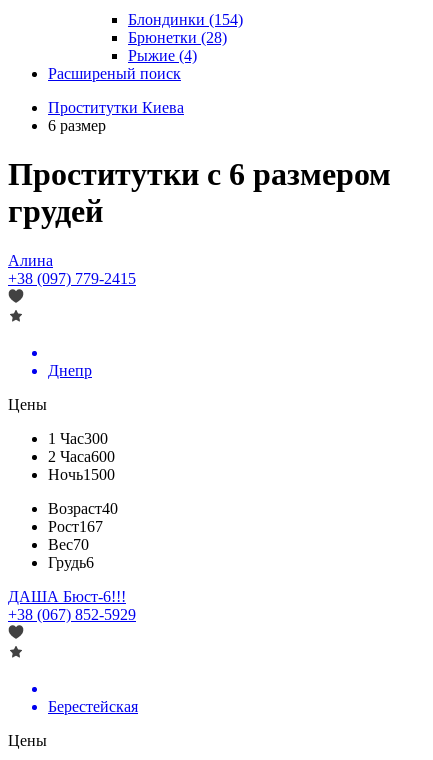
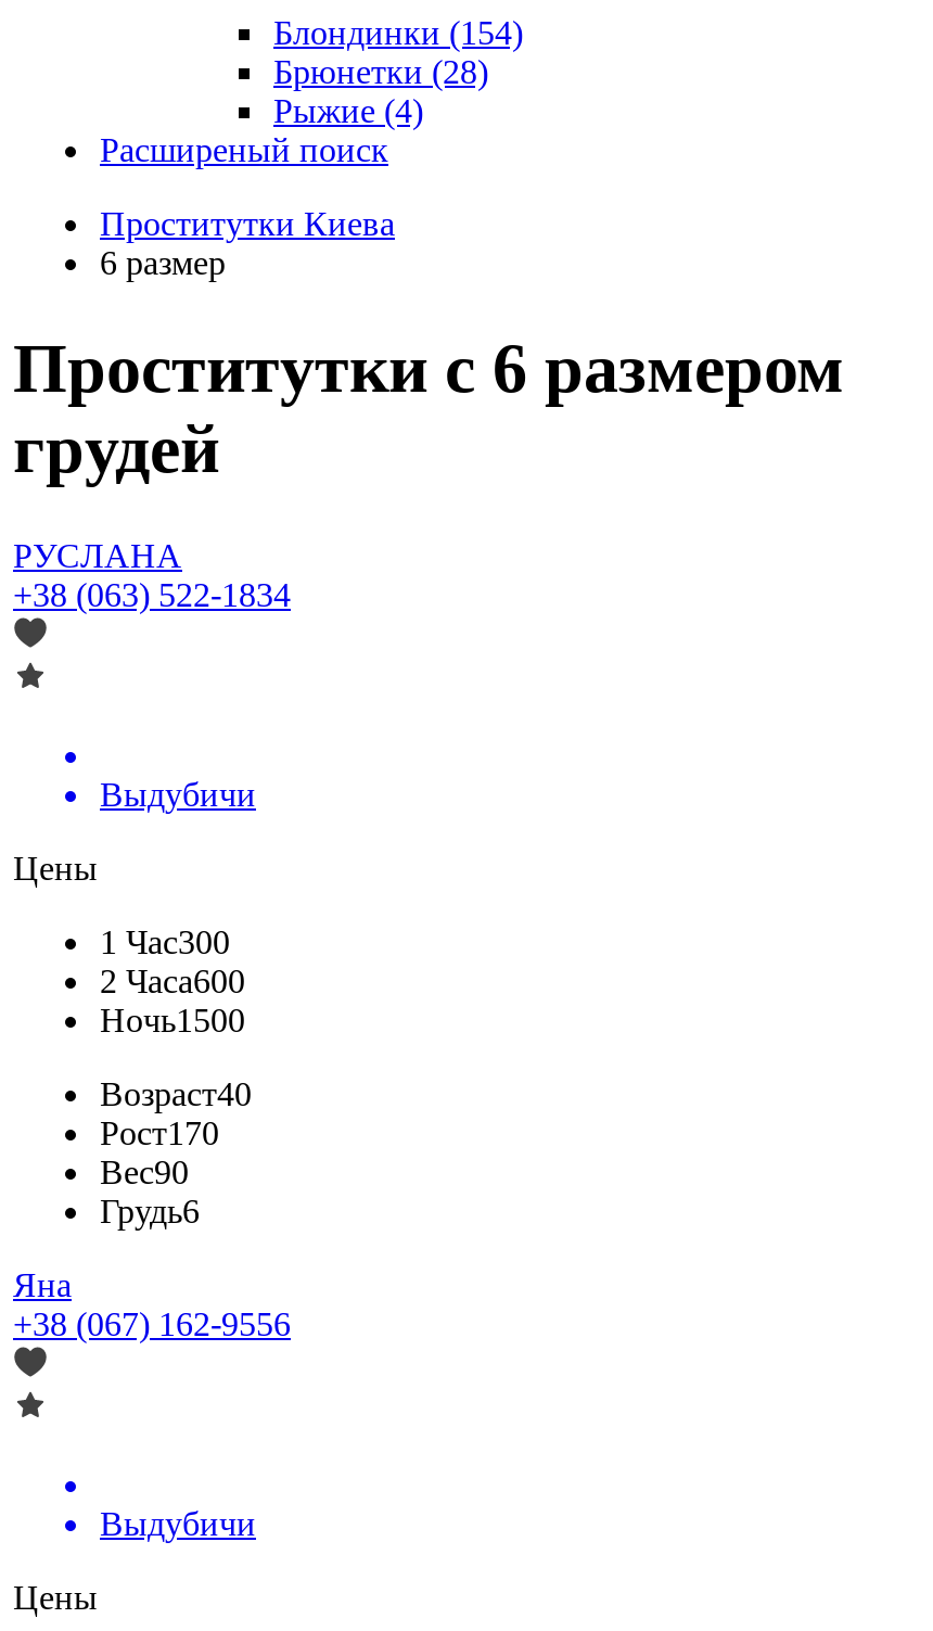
[8,252,136,287] Алина | +38 (097) 779-2415 -> [13,537,291,613] РУСЛАНА | +38 (063) 522-1834
[48,362,92,379] Днепр -> [100,776,256,813] Выдубичи
[48,518,103,535] Рост167 -> [100,1114,219,1151] Рост170
[48,536,89,553] Вес70 -> [100,1153,189,1190] Вес90
[8,588,136,623] ДАША Бюст-6!!! | +38 (067) 852-5929 -> [13,1266,291,1342] Яна | +38 (067) 162-9556
[48,698,138,715] Берестейская -> [100,1505,256,1542] Выдубичи

